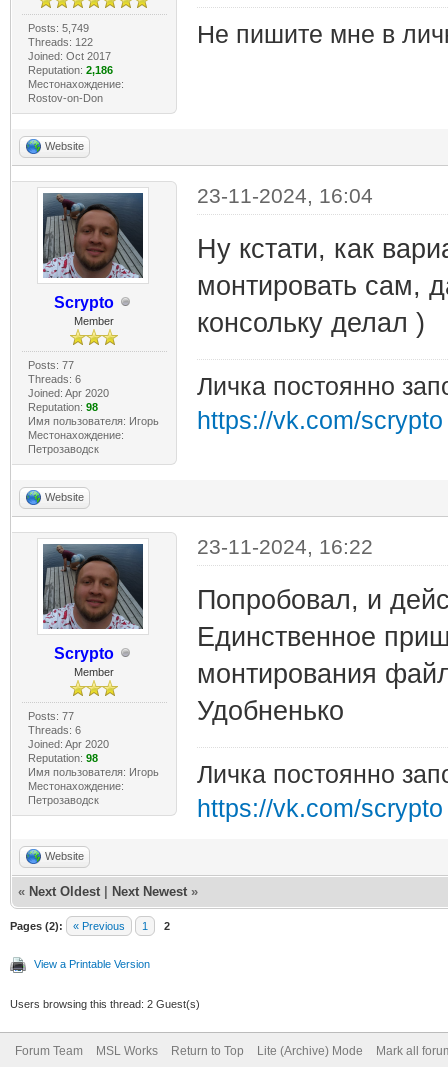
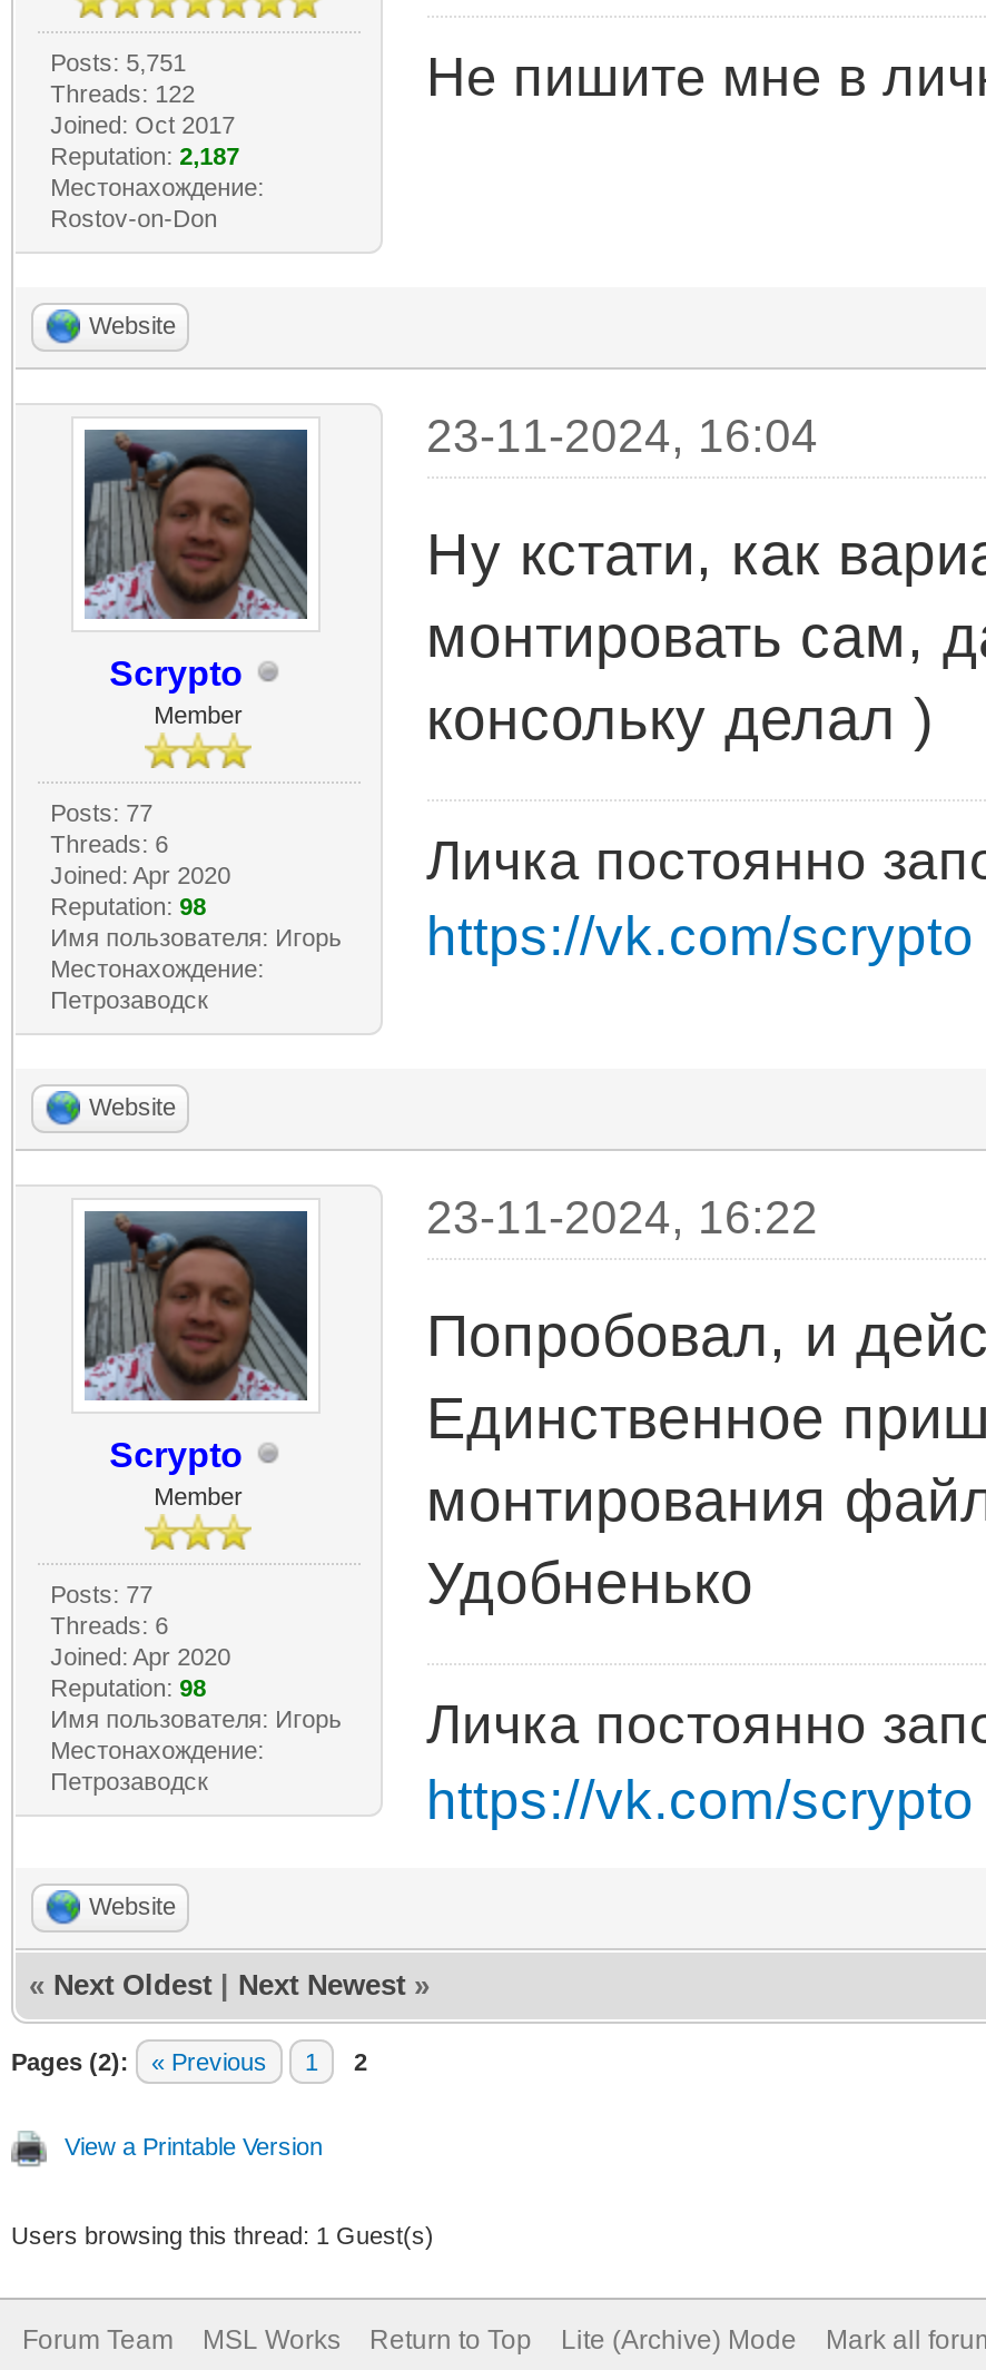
[28,22,89,34] Posts: 5,749 -> [51,49,186,75] Posts: 5,751
[28,64,113,76] Reputation: 2,186 -> [51,142,240,169] Reputation: 2,187
[10,998,200,1010] Users browsing this thread: 2 Guest(s) -> [11,2221,434,2248] Users browsing this thread: 1 Guest(s)

